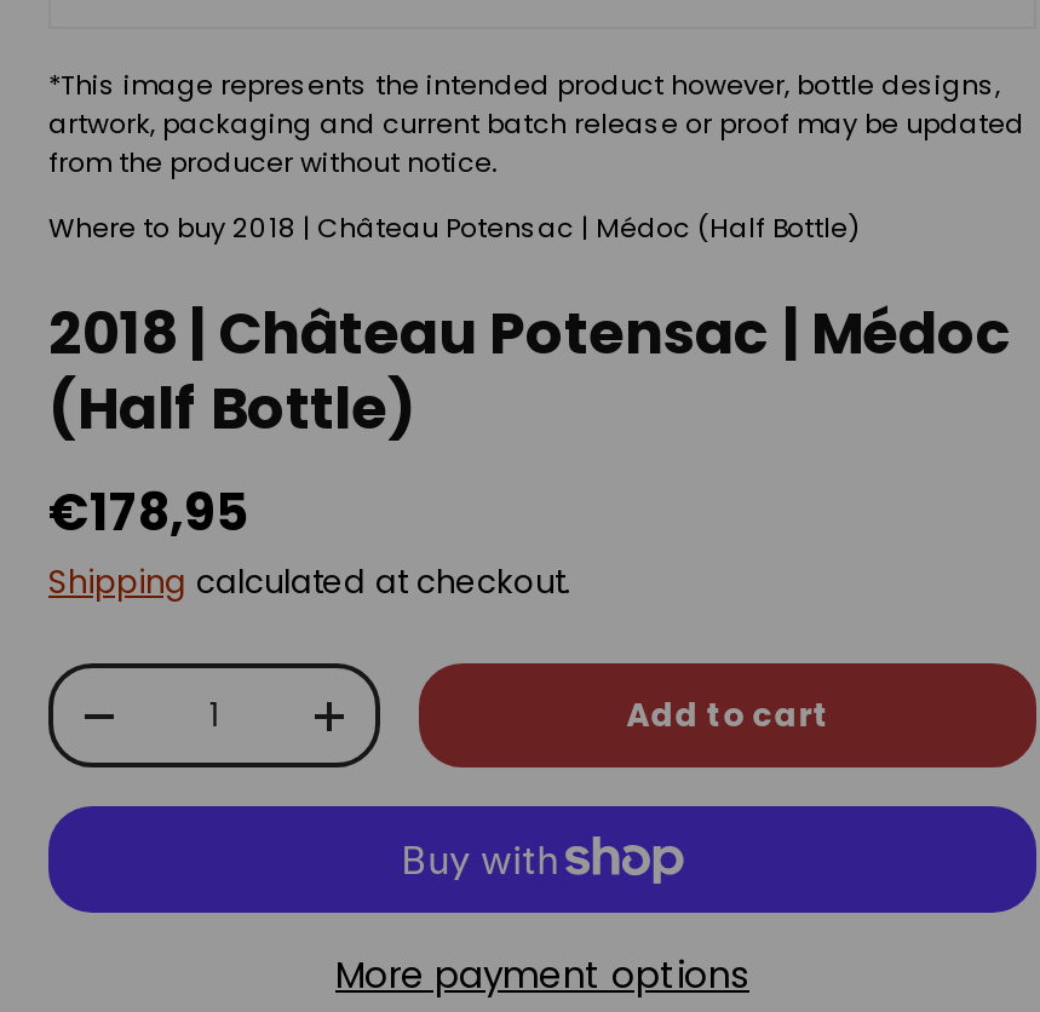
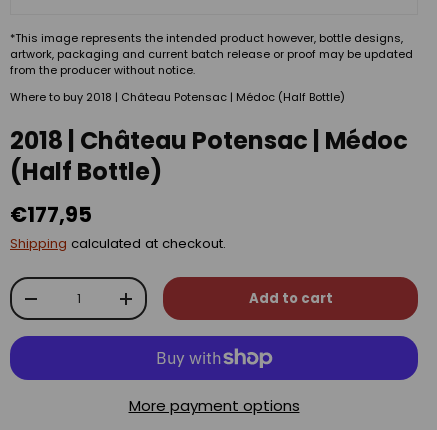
[48,477,249,547] €178,95 -> [10,200,92,229] €177,95

